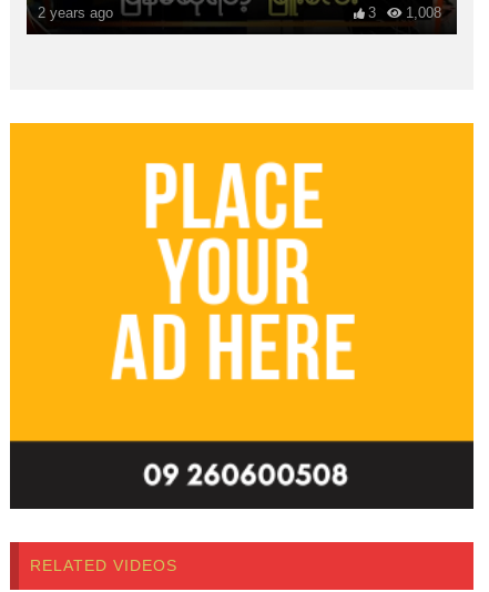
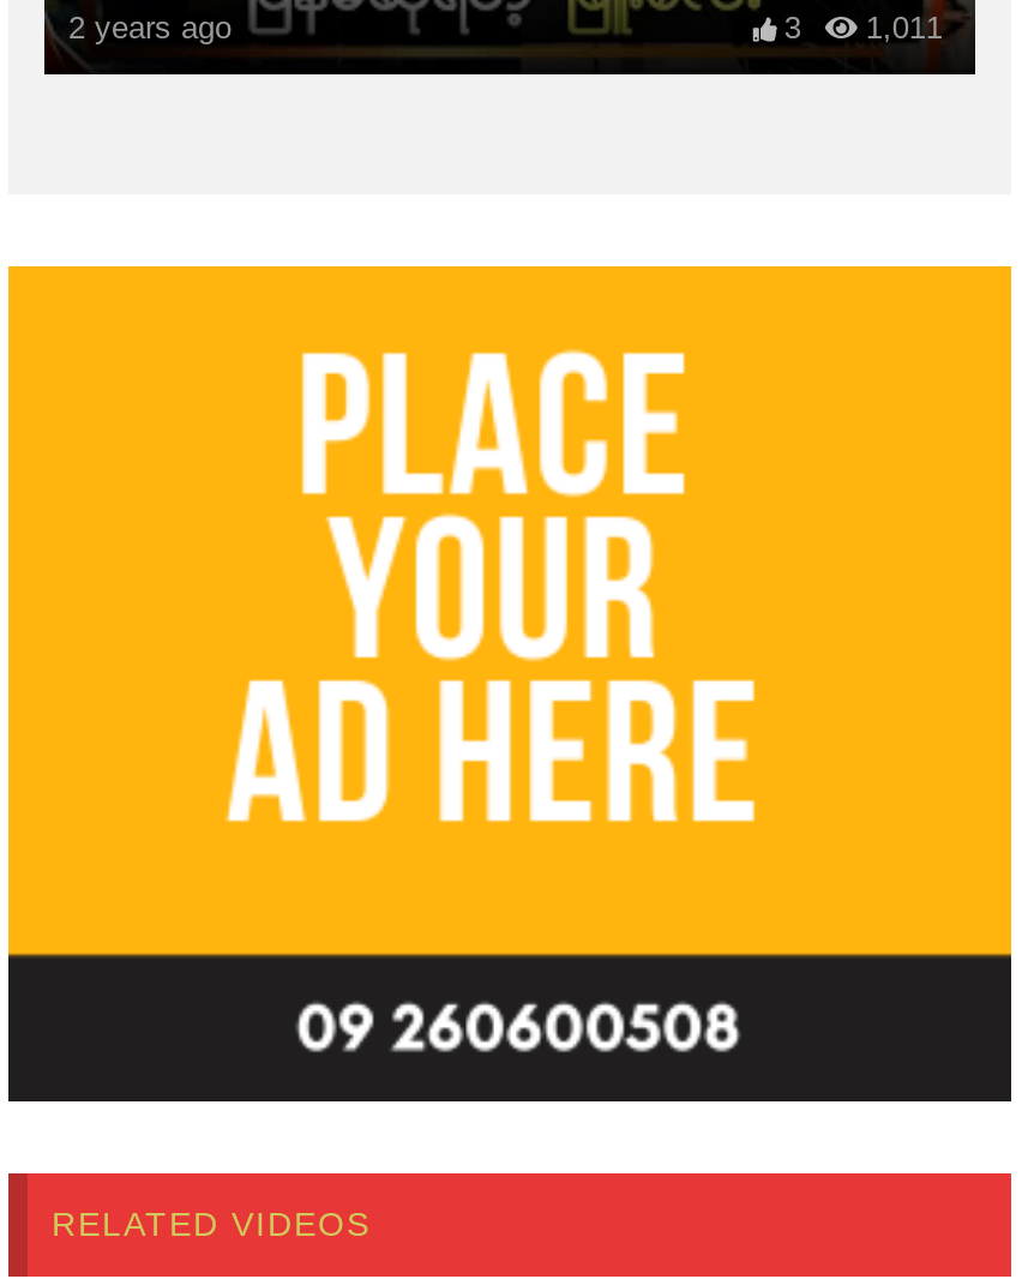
[368,4,442,21] 3 1,008 -> [784,9,942,45] 3 1,011

